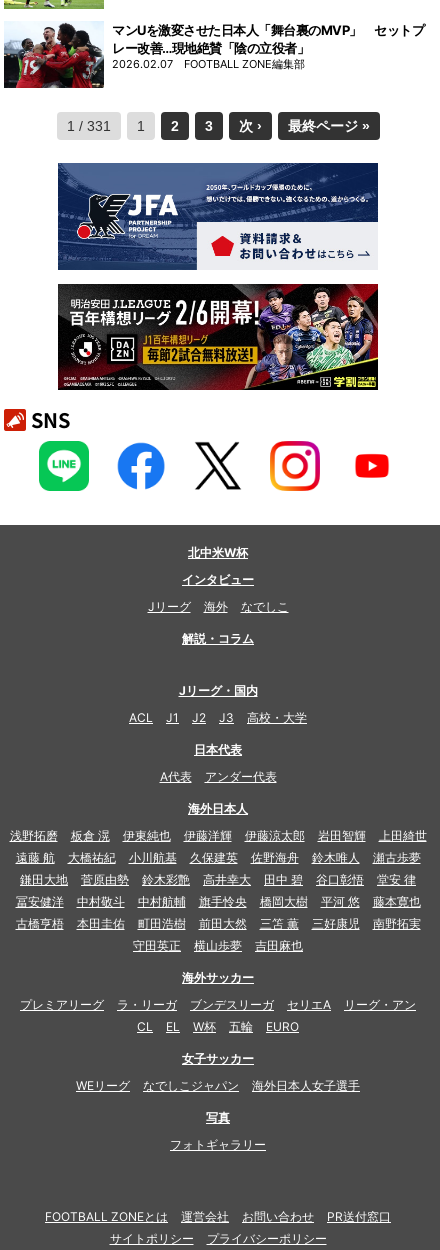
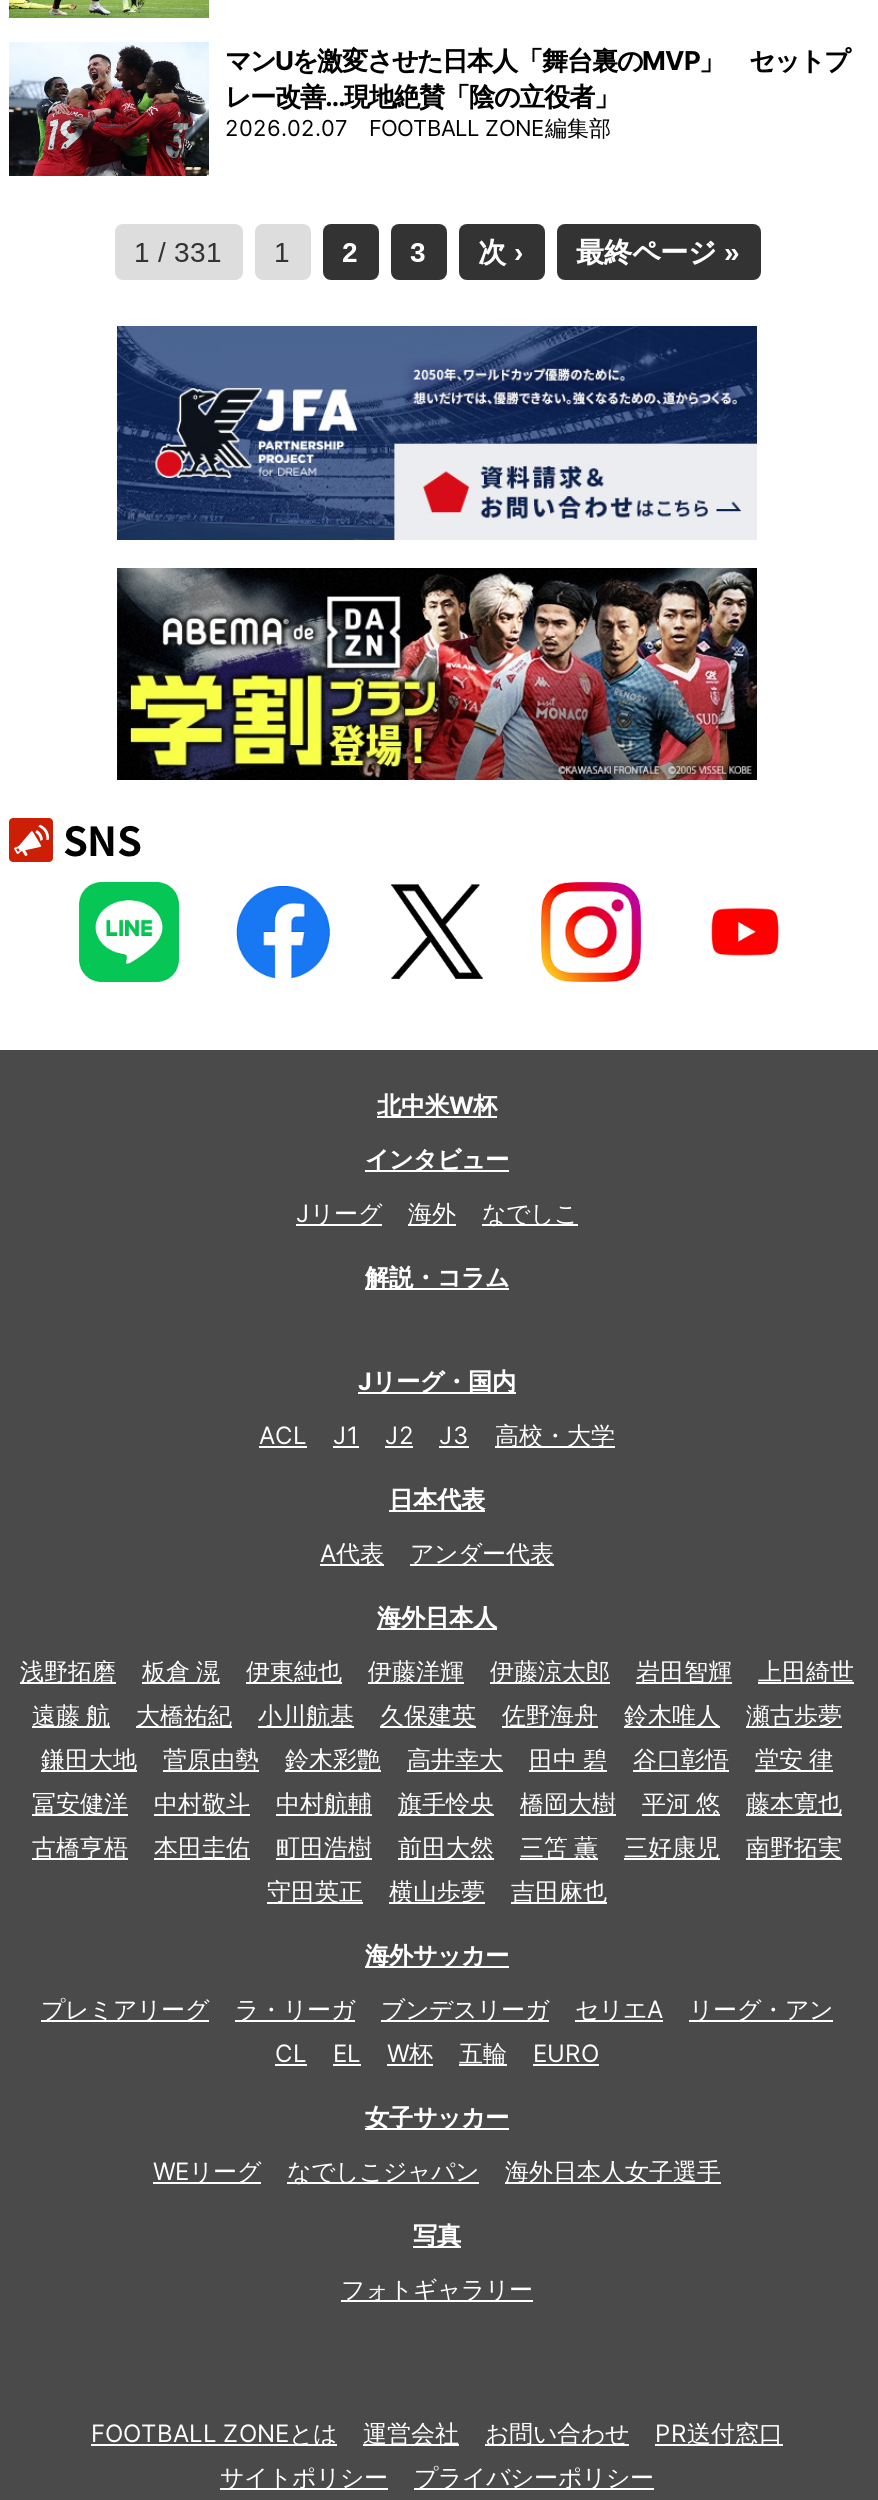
[58,283,379,391] [image] -> [117,566,759,782] [image]

